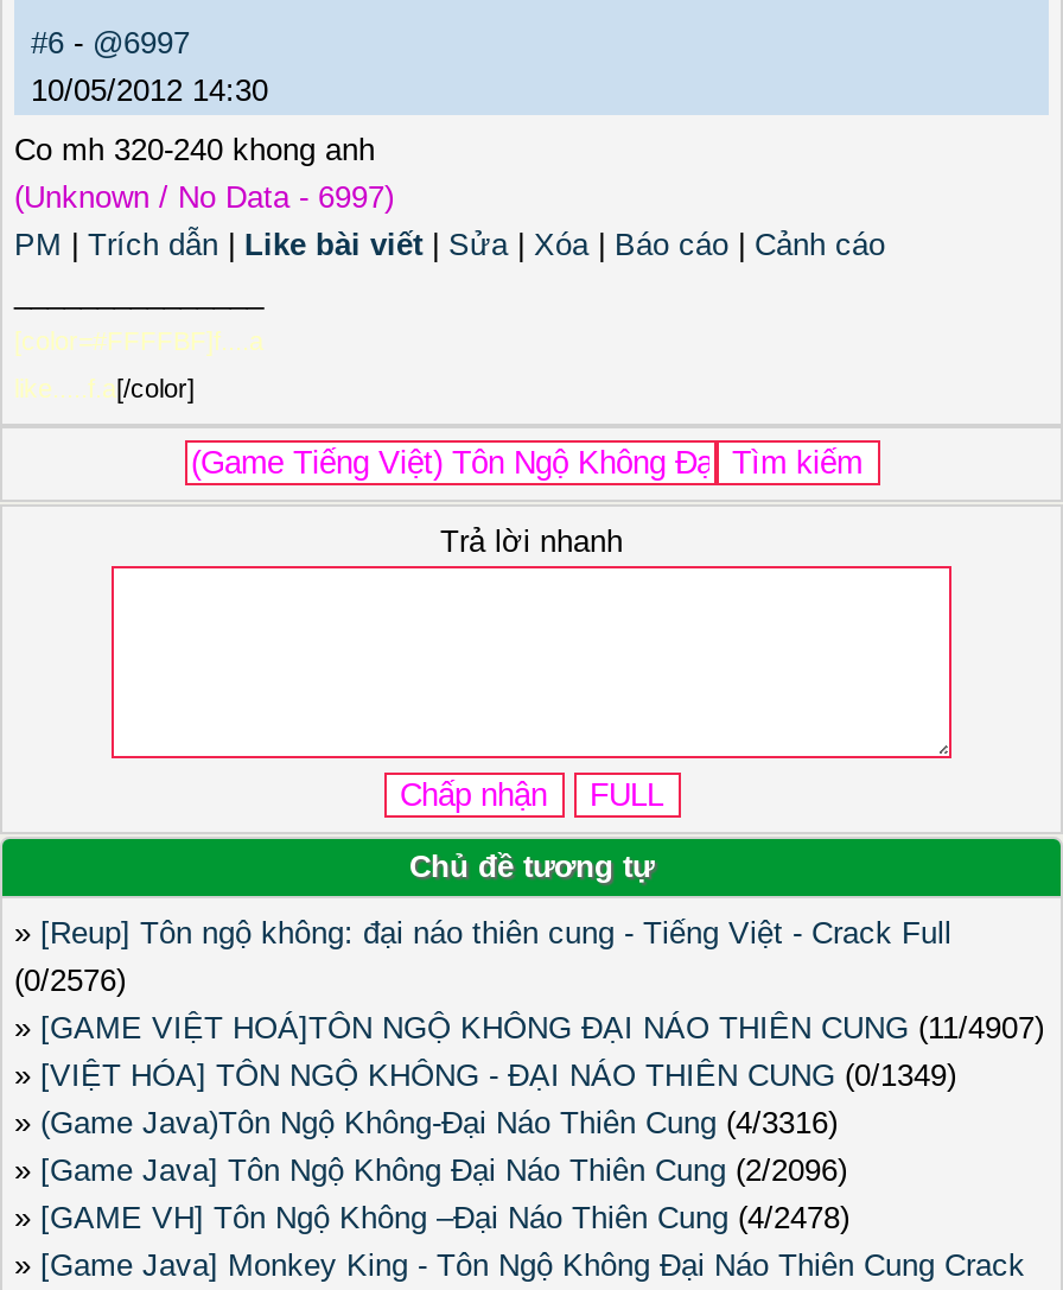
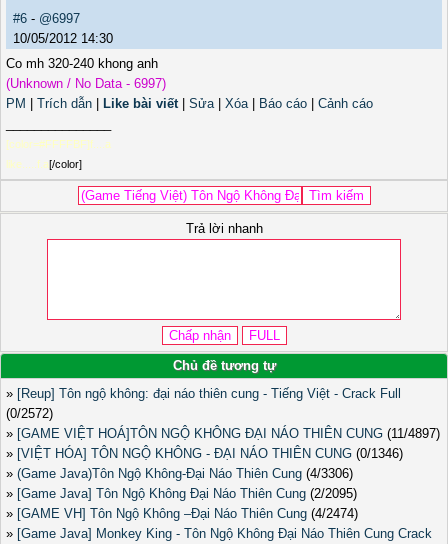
[14,964,126,999] (0/2576) -> [6,406,53,421] (0/2572)
[14,1011,1044,1047] » [GAME VIỆT HOÁ]TÔN NGỘ KHÔNG ĐẠI NÁO THIÊN CUNG (11/4907) -> [6,426,440,441] » [GAME VIỆT HOÁ]TÔN NGỘ KHÔNG ĐẠI NÁO THIÊN CUNG (11/4897)
[14,1059,956,1094] » [VIỆT HÓA] TÔN NGỘ KHÔNG - ĐẠI NÁO THIÊN CUNG (0/1349) -> [6,446,403,461] » [VIỆT HÓA] TÔN NGỘ KHÔNG - ĐẠI NÁO THIÊN CUNG (0/1346)
[14,1106,838,1142] » (Game Java)Tôn Ngộ Không-Đại Náo Thiên Cung (4/3316) -> [6,466,353,481] » (Game Java)Tôn Ngộ Không-Đại Náo Thiên Cung (4/3306)
[14,1154,847,1189] » [Game Java] Tôn Ngộ Không Đại Náo Thiên Cung (2/2096) -> [6,486,357,501] » [Game Java] Tôn Ngộ Không Đại Náo Thiên Cung (2/2095)
[14,1201,849,1237] » [GAME VH] Tôn Ngộ Không –Đại Náo Thiên Cung (4/2478) -> [6,506,358,521] » [GAME VH] Tôn Ngộ Không –Đại Náo Thiên Cung (4/2474)

